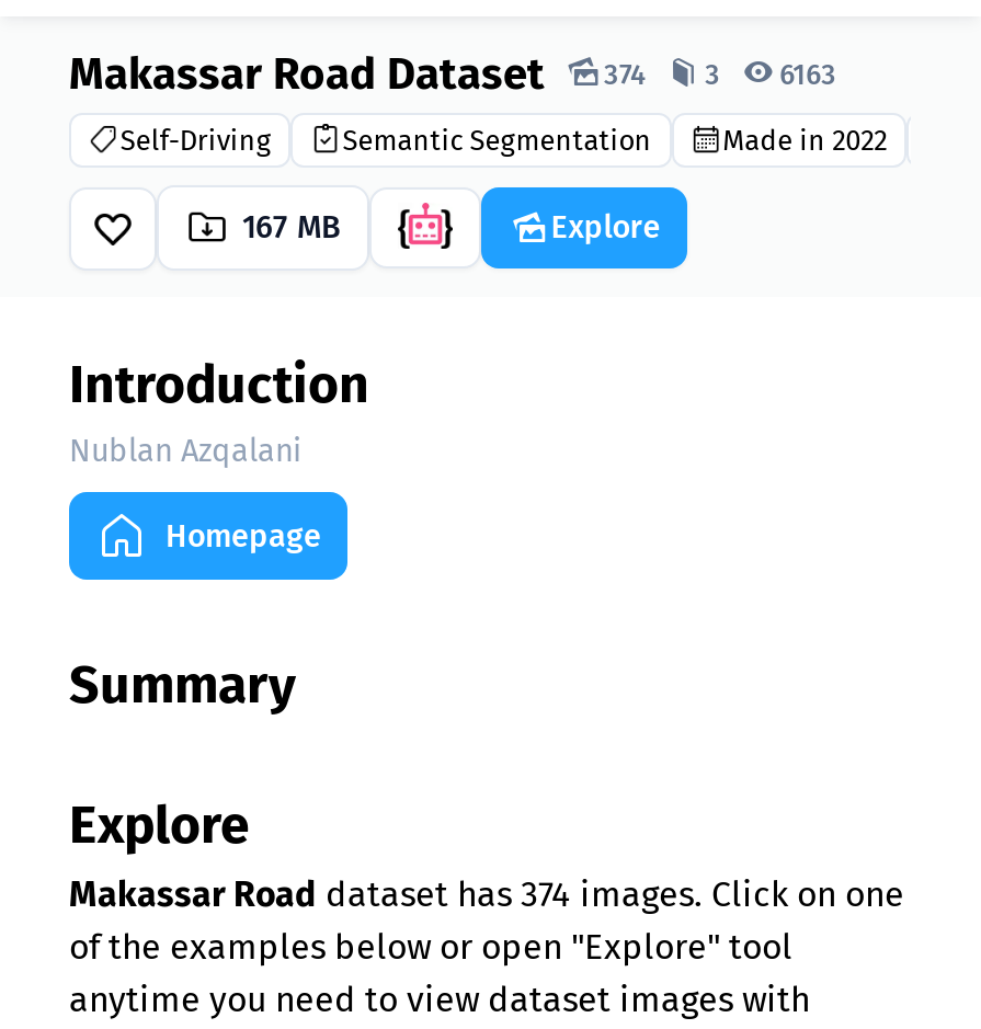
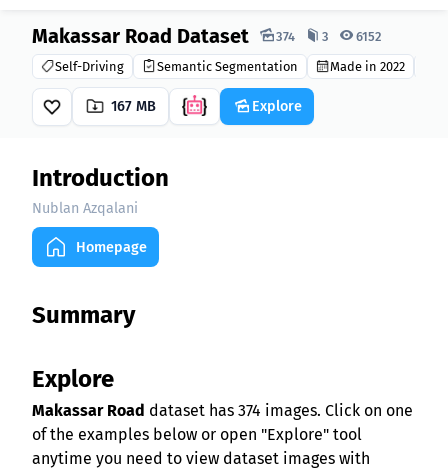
[780,57,837,90] 6163 -> [356,28,381,43] 6152

